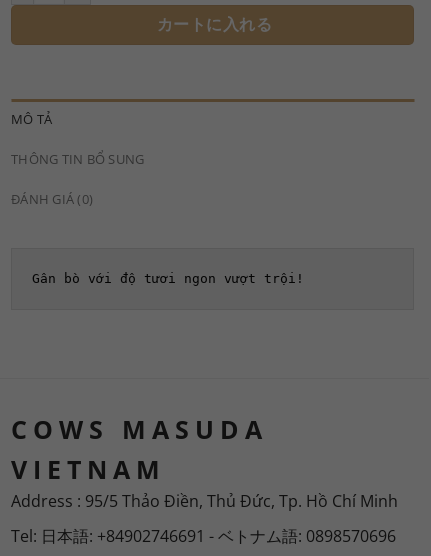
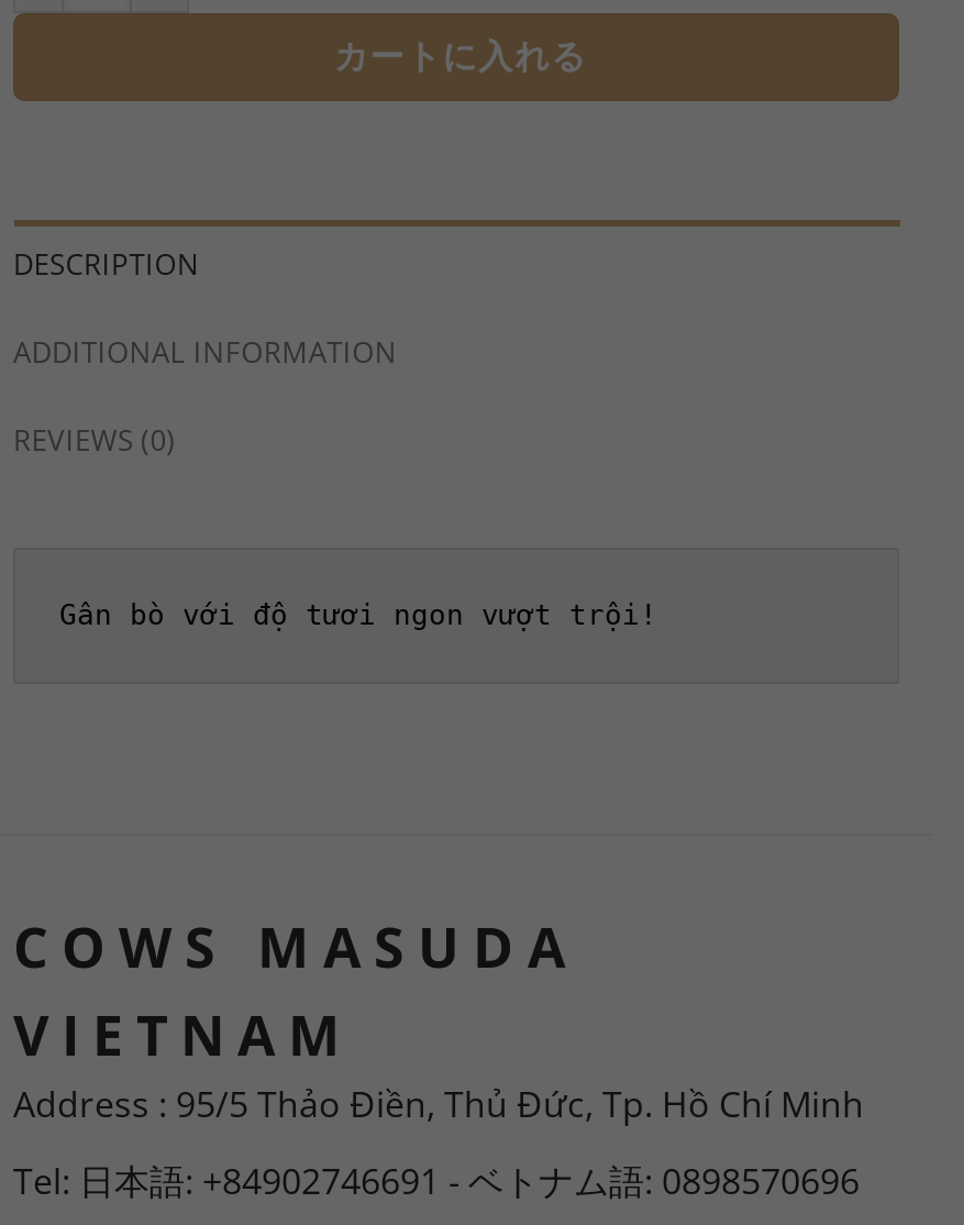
[11,110,52,128] MÔ TẢ -> [13,245,200,285] DESCRIPTION
[11,150,144,168] THÔNG TIN BỔ SUNG -> [13,333,397,373] ADDITIONAL INFORMATION
[11,190,93,208] ĐÁNH GIÁ (0) -> [13,421,175,461] REVIEWS (0)

